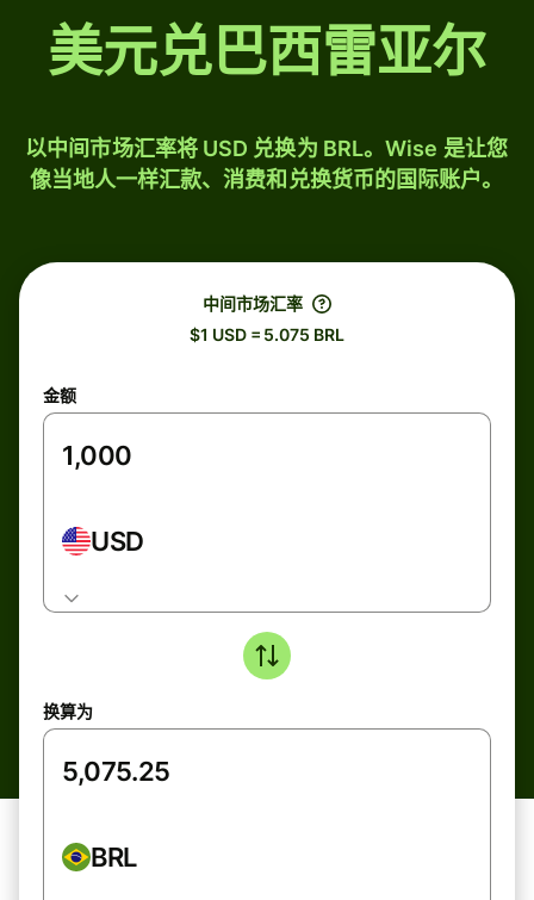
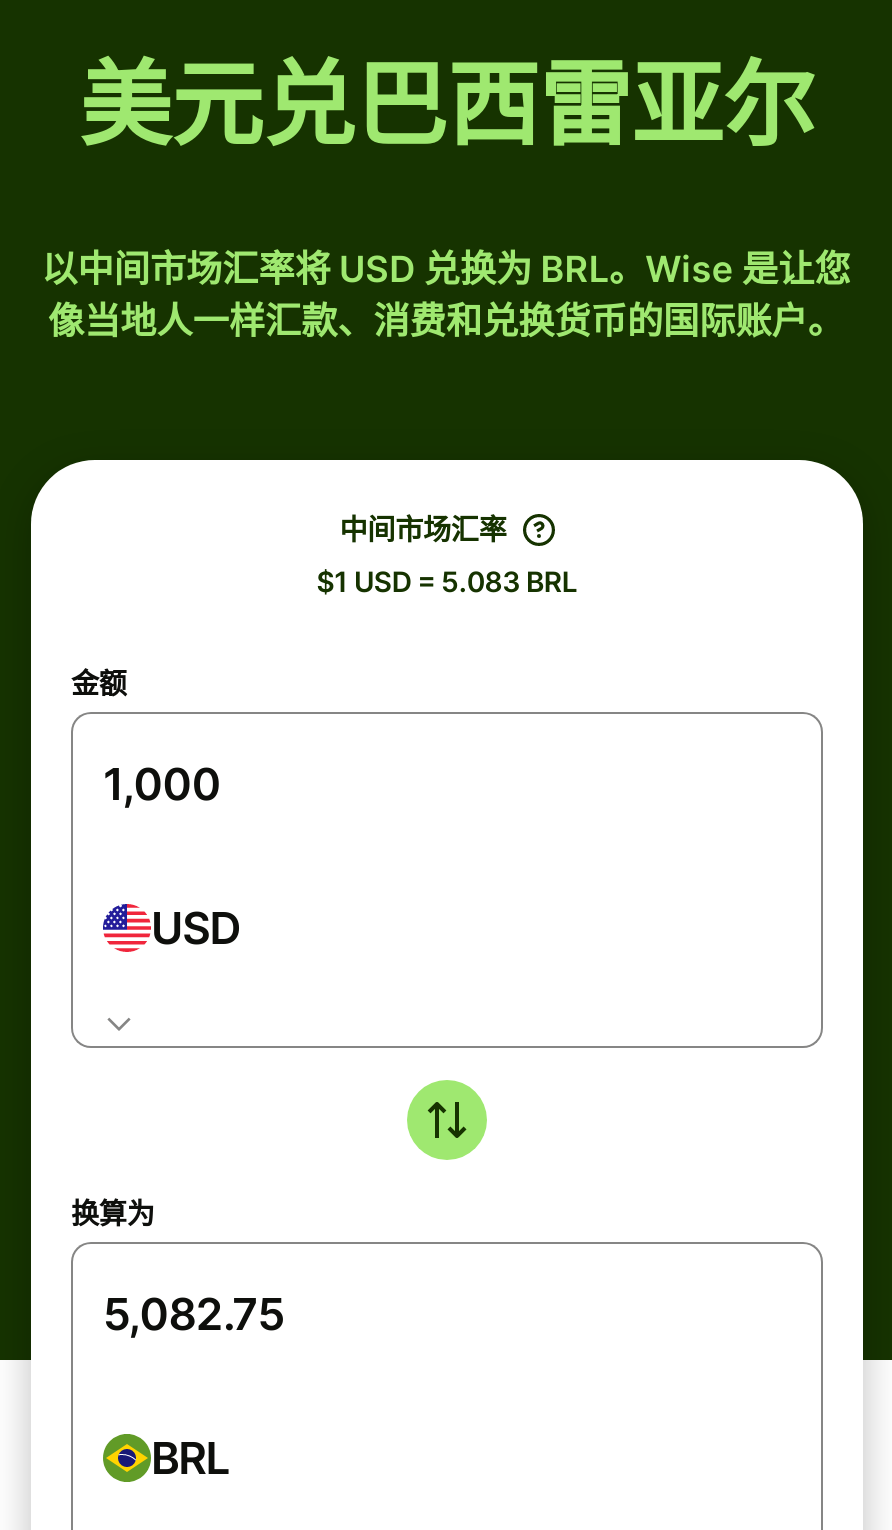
[190,324,344,345] $1 USD = 5.075 BRL -> [317,564,577,598] $1 USD = 5.083 BRL

